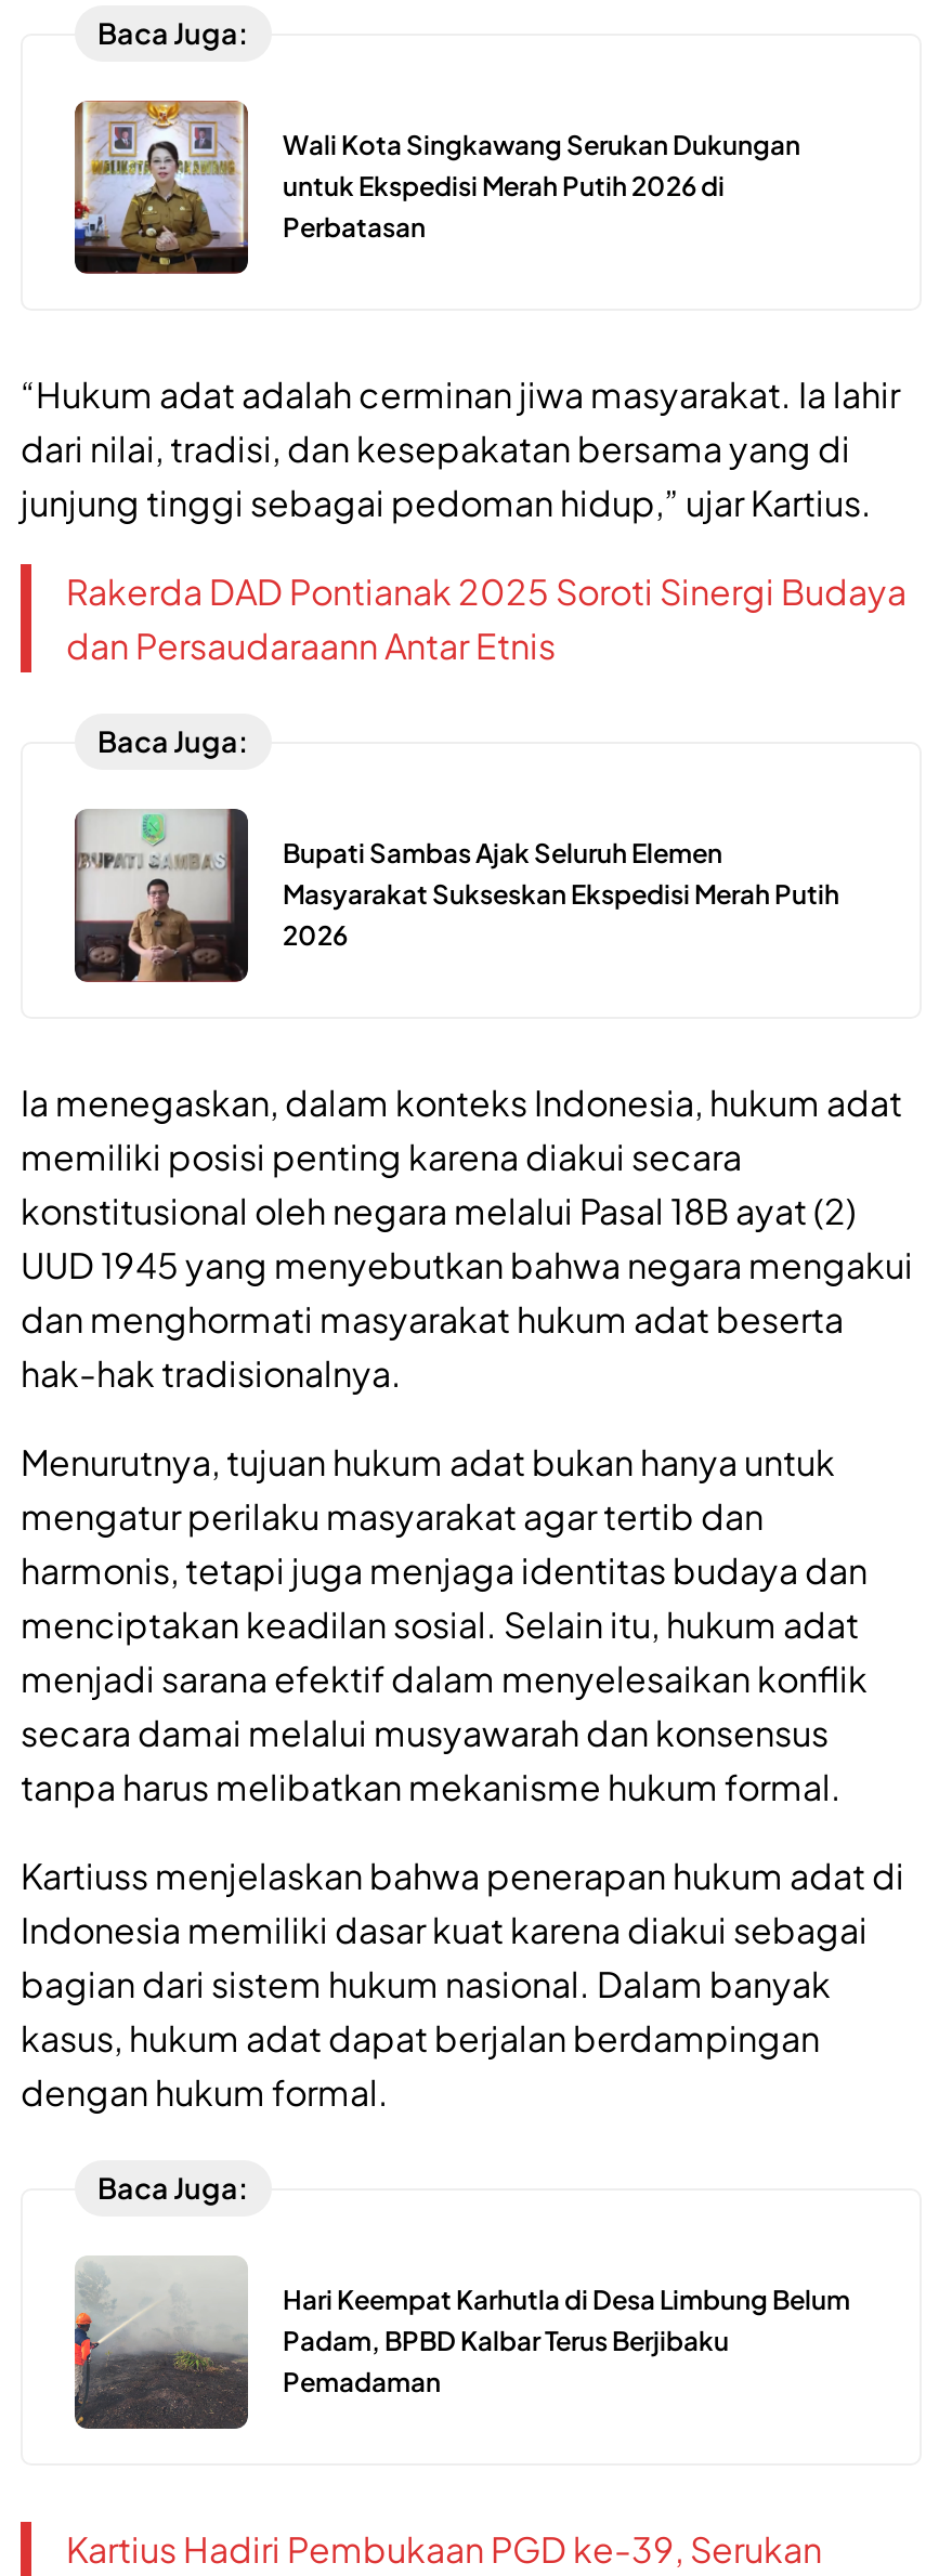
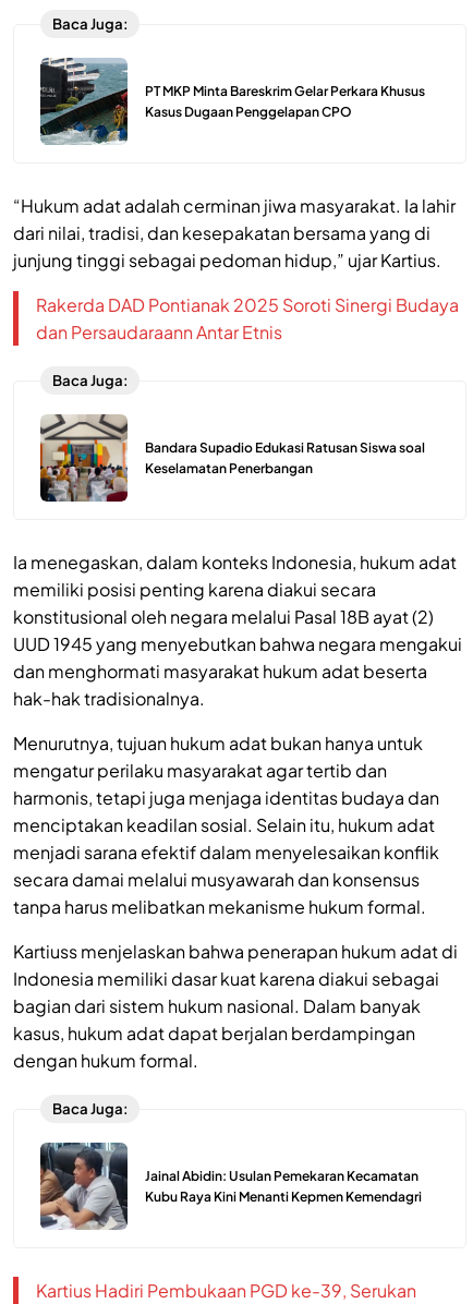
[73,99,800,276] [image] | Wali Kota Singkawang Serukan Dukungan | untuk Ekspedisi Merah Putih 2026 di | Perbatasan -> [39,57,425,145] [image] | PT MKP Minta Bareskrim Gelar Perkara Khusus | Kasus Dugaan Penggelapan CPO
[73,809,839,984] [image] | Bupati Sambas Ajak Seluruh Elemen | Masyarakat Sukseskan Ekspedisi Merah Putih | 2026 -> [39,414,425,503] [image] | Bandara Supadio Edukasi Ratusan Siswa soal | Keselamatan Penerbangan
[73,2255,850,2431] [image] | Hari Keempat Karhutla di Desa Limbung Belum | Padam, BPBD Kalbar Terus Berjibaku | Pemadaman -> [39,1142,422,1230] [image] | Jainal Abidin: Usulan Pemekaran Kecamatan | Kubu Raya Kini Menanti Kepmen Kemendagri

